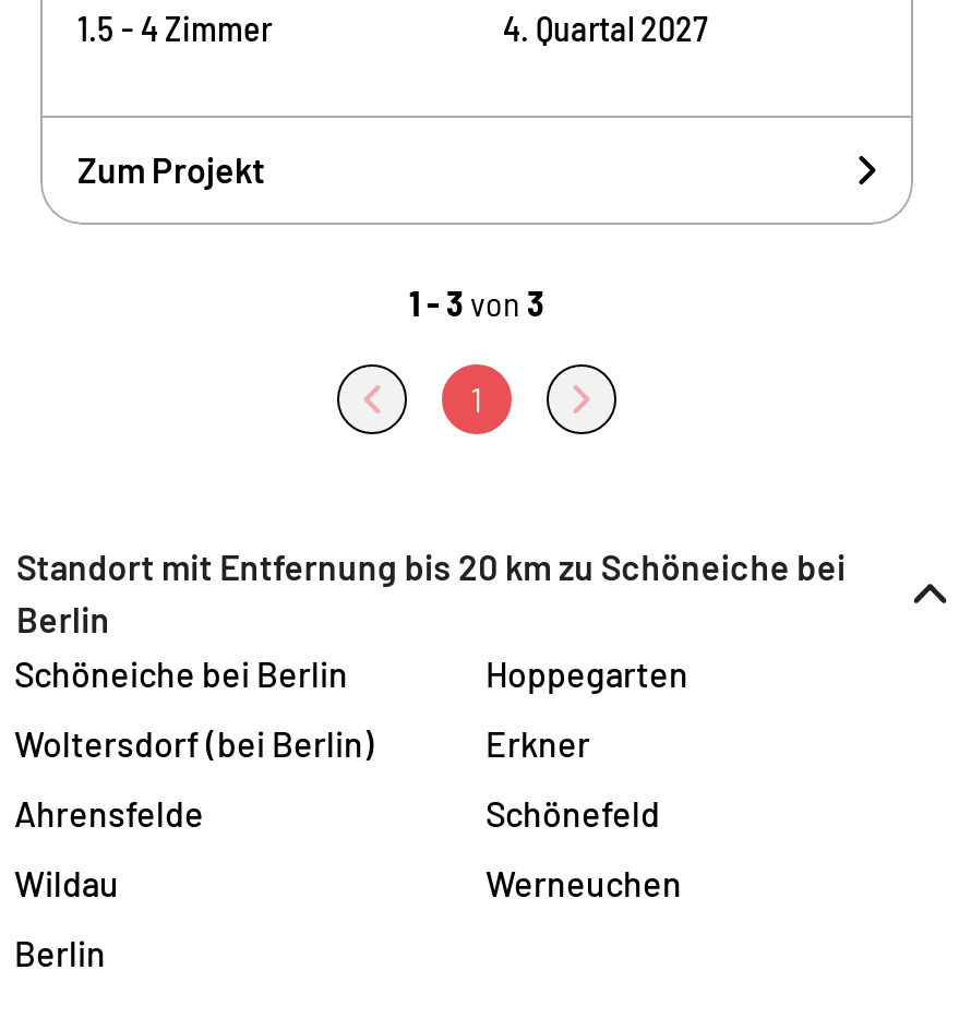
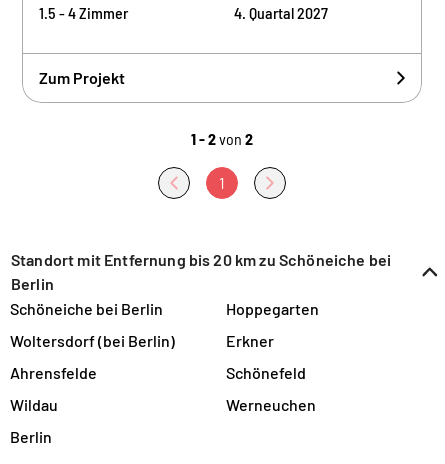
[409,282,544,323] 1 - 3 von 3 -> [191,129,253,148] 1 - 2 von 2

